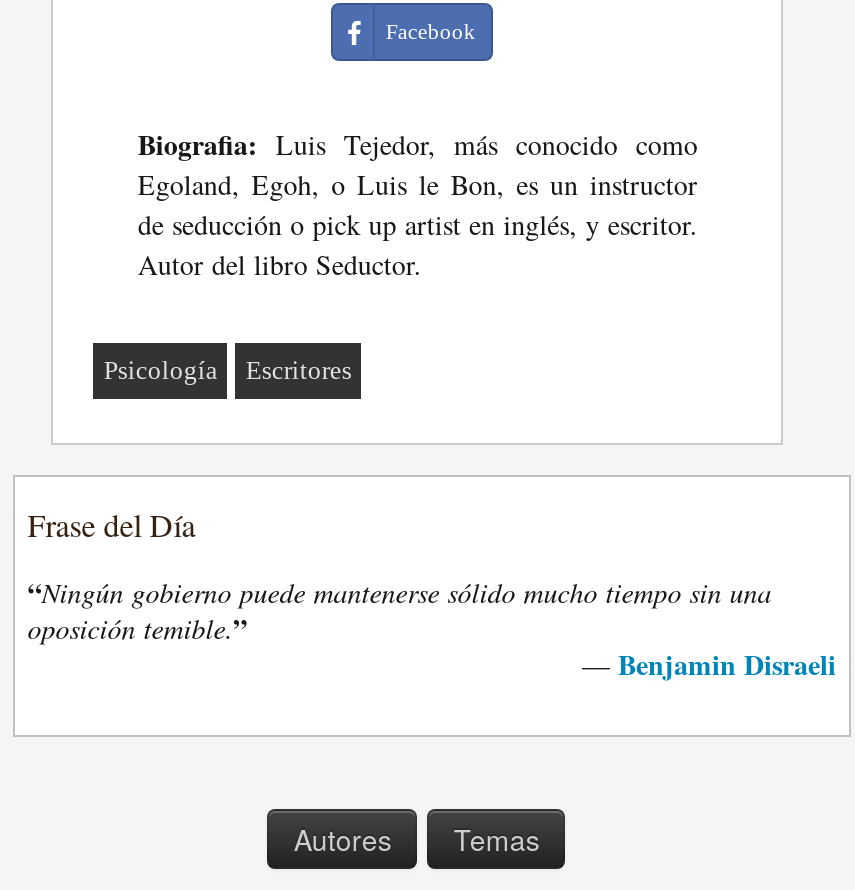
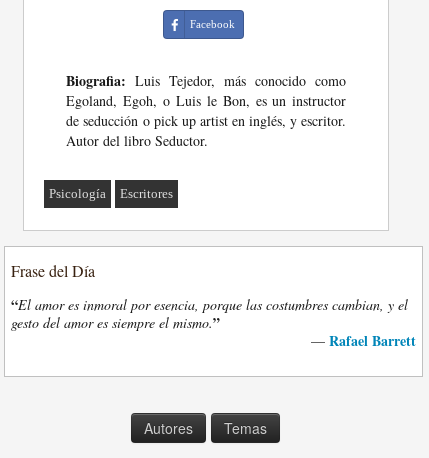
[27,571,836,685] “Ningún gobierno puede mantenerse sólido mucho tiempo sin una | oposición temible.” | — Benjamin Disraeli -> [11,294,415,351] “El amor es inmoral por esencia, porque las costumbres cambian, y el | gesto del amor es siempre el mismo.” | — Rafael Barrett

